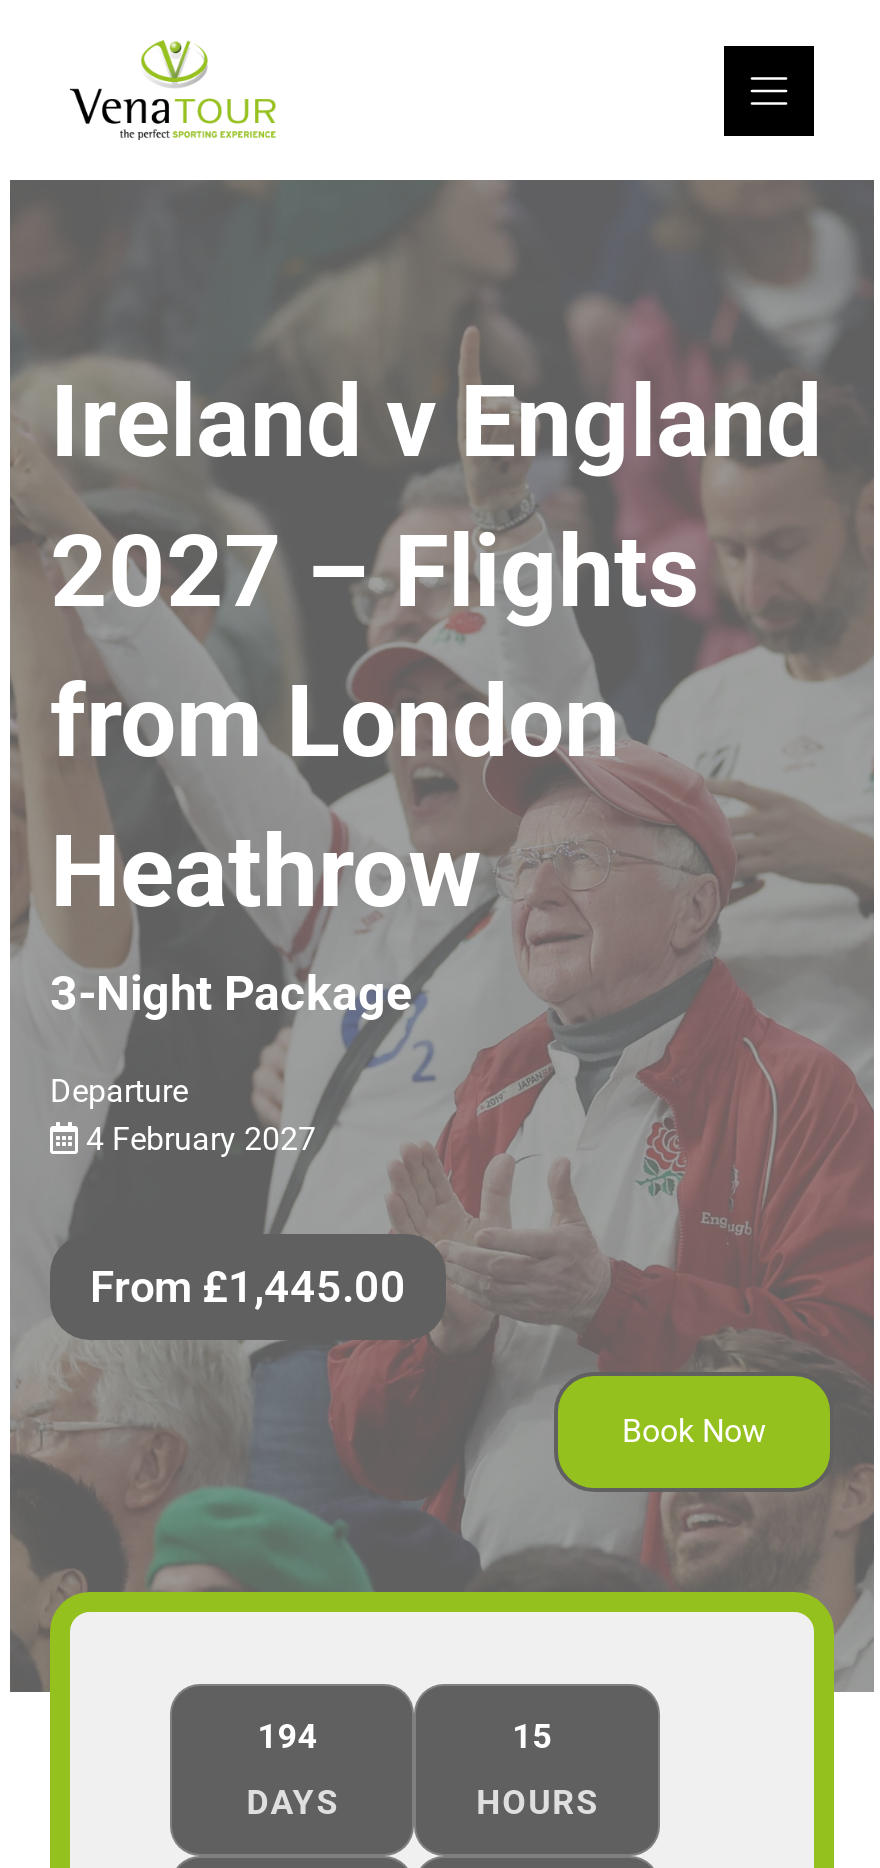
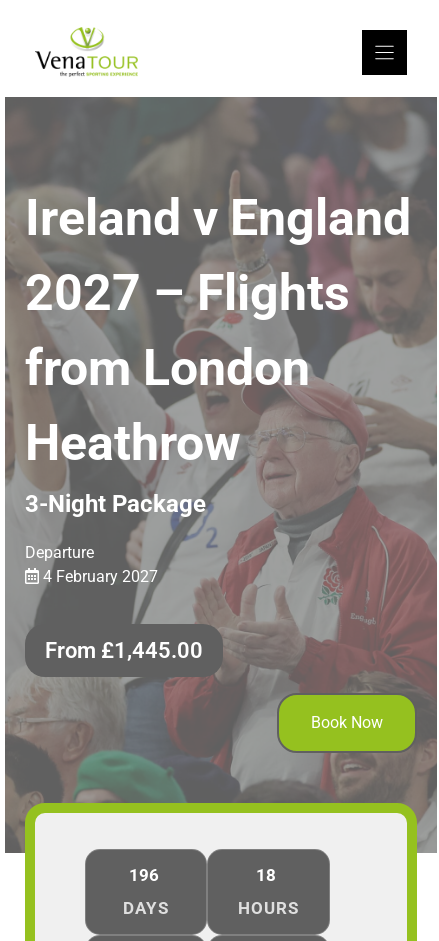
[257,1716,317,1756] 194 -> [129,865,159,885] 196
[512,1716,552,1756] 15 -> [256,865,276,885] 18

